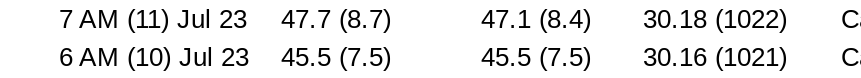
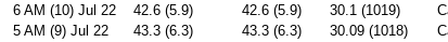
[59,4,247,34] 7 AM (11) Jul 23 -> [13,2,116,18] 6 AM (10) Jul 22
[281,4,391,34] 47.7 (8.7) -> [133,2,193,18] 42.6 (5.9)
[481,4,591,34] 47.1 (8.4) -> [242,2,302,18] 42.6 (5.9)
[643,4,787,34] 30.18 (1022) -> [330,2,400,18] 30.1 (1019)
[59,42,249,72] 6 AM (10) Jul 23 -> [13,23,108,39] 5 AM (9) Jul 22
[281,42,391,72] 45.5 (7.5) -> [133,23,193,39] 43.3 (6.3)
[481,42,591,72] 45.5 (7.5) -> [242,23,302,39] 43.3 (6.3)
[643,42,787,72] 30.16 (1021) -> [330,23,408,39] 30.09 (1018)

